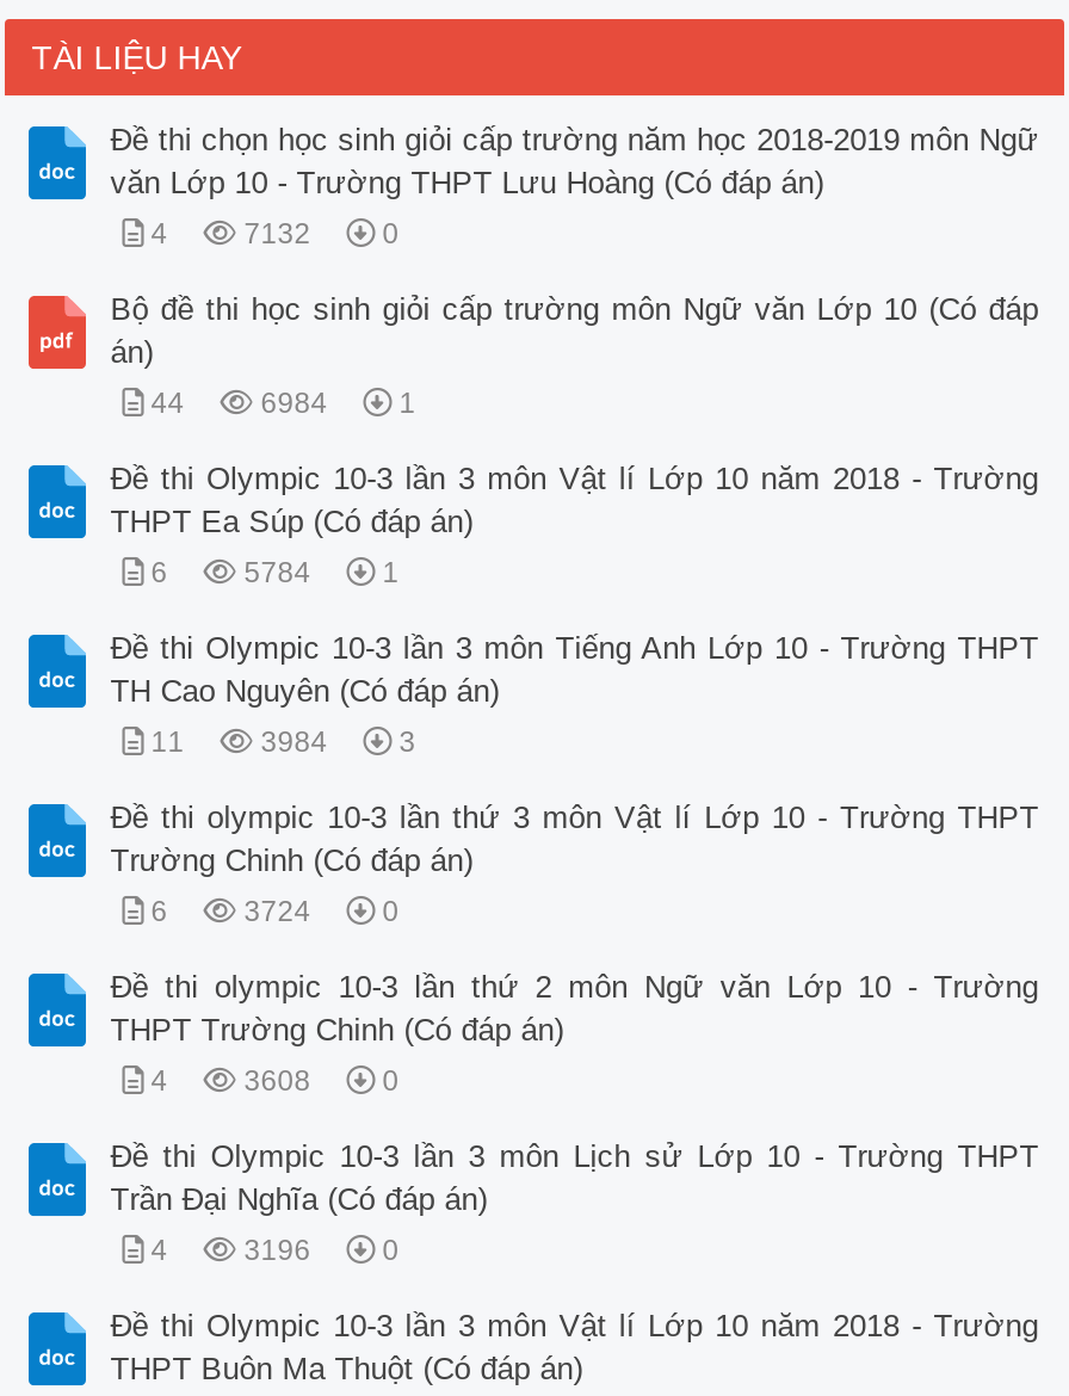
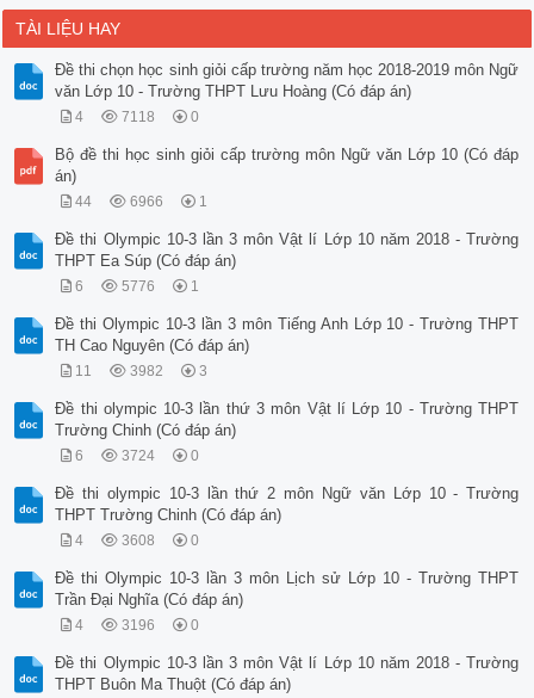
[244,217,311,251] 7132 -> [122,109,155,125] 7118
[261,387,327,420] 6984 -> [130,193,164,210] 6966
[244,556,311,590] 5784 -> [122,278,155,295] 5776
[261,726,327,759] 3984 -> [130,363,164,380] 3982

